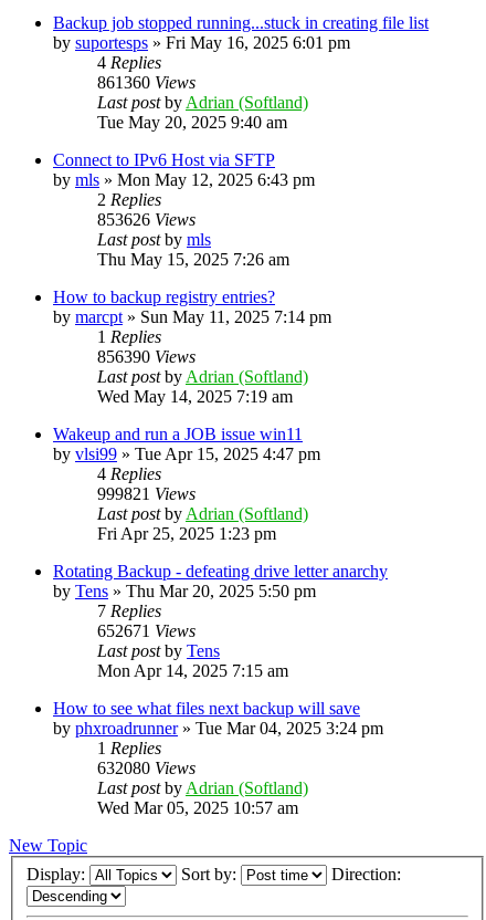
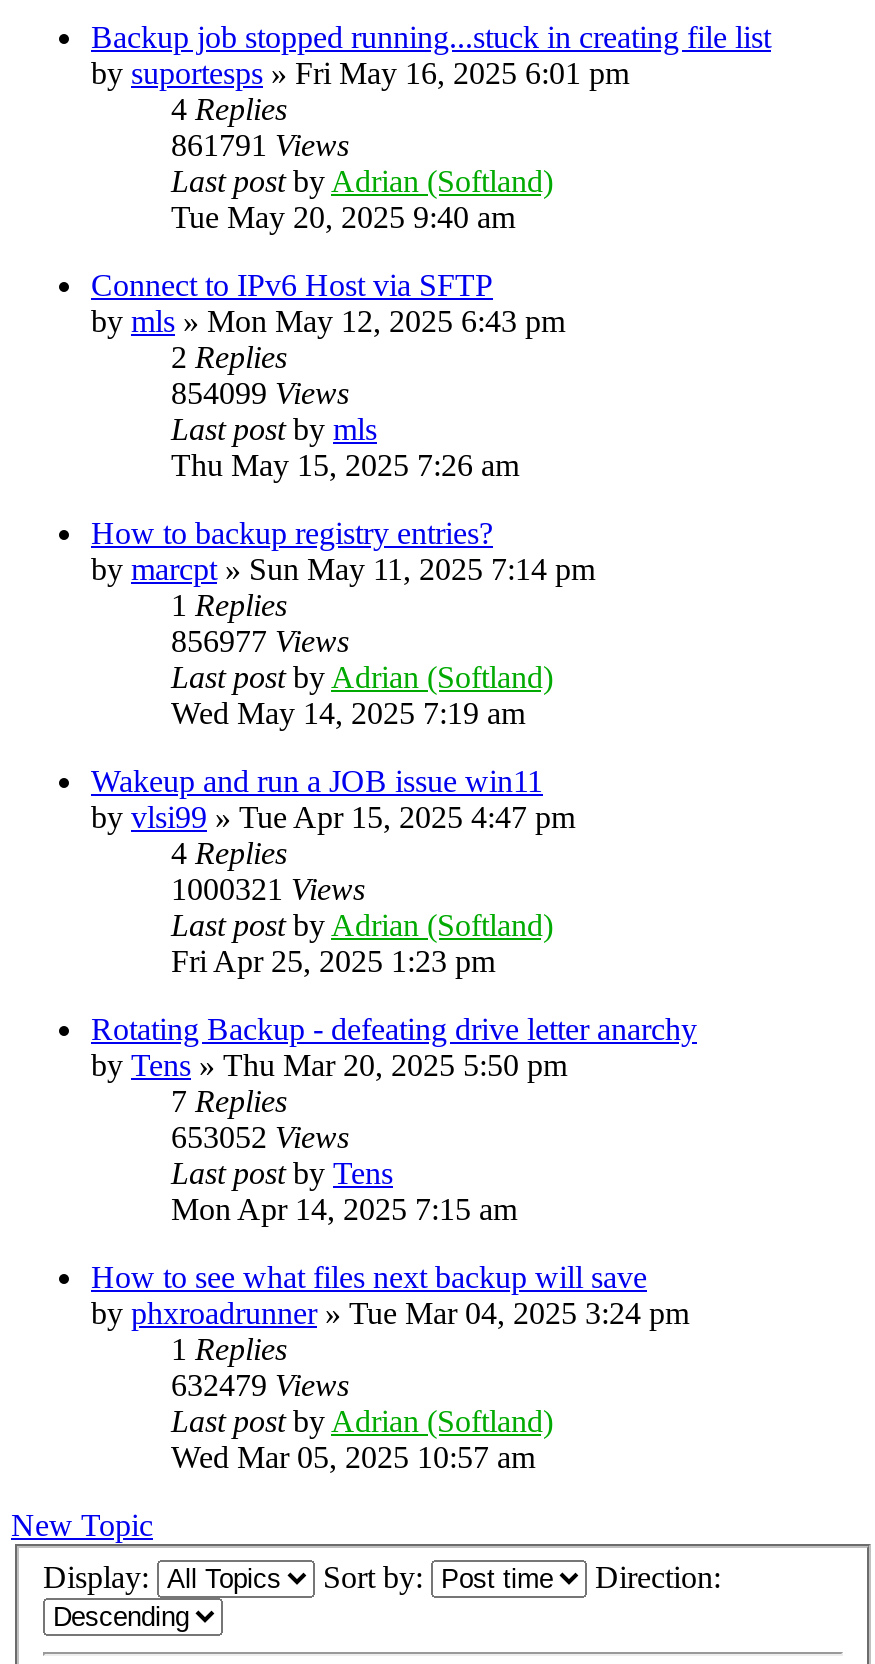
[97,73,196,92] 861360 Views -> [171,129,349,163] 861791 Views
[97,210,196,229] 853626 Views -> [171,377,349,411] 854099 Views
[97,348,196,366] 856390 Views -> [171,625,349,659] 856977 Views
[97,485,196,503] 999821 Views -> [171,873,365,907] 1000321 Views
[97,622,196,641] 652671 Views -> [171,1121,349,1155] 653052 Views
[97,759,196,778] 632080 Views -> [171,1369,349,1403] 632479 Views

